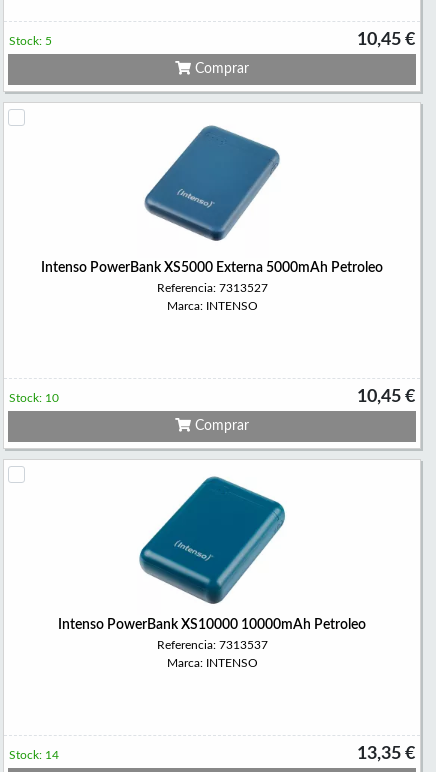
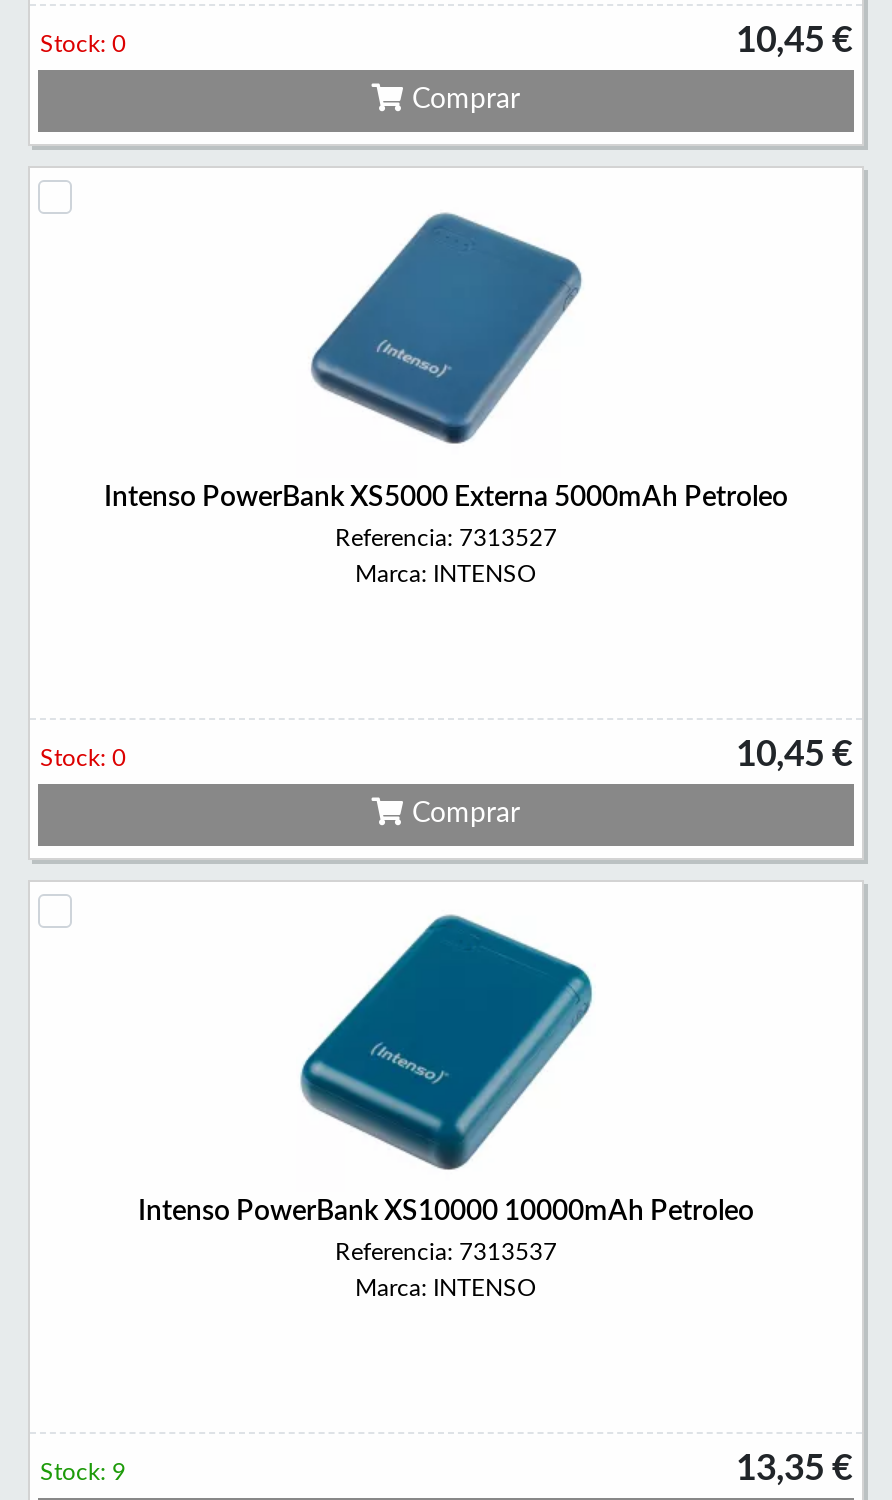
[9,35,52,47] Stock: 5 -> [40,32,126,56] Stock: 0
[9,392,59,404] Stock: 10 -> [40,746,126,770] Stock: 0
[9,749,59,761] Stock: 14 -> [40,1460,126,1484] Stock: 9

